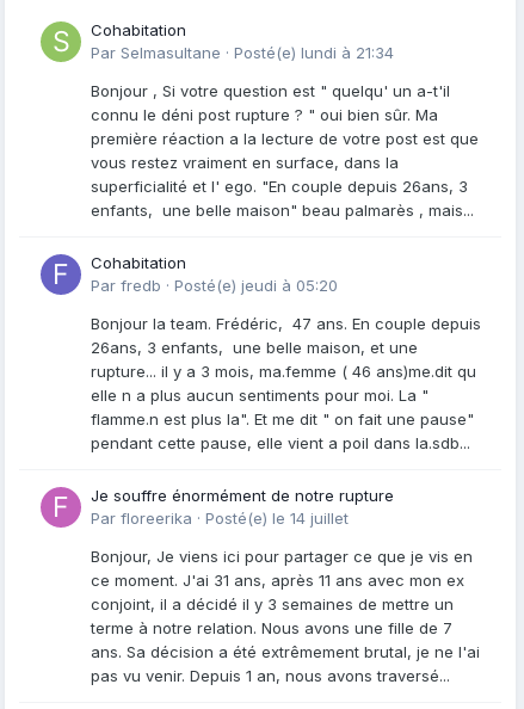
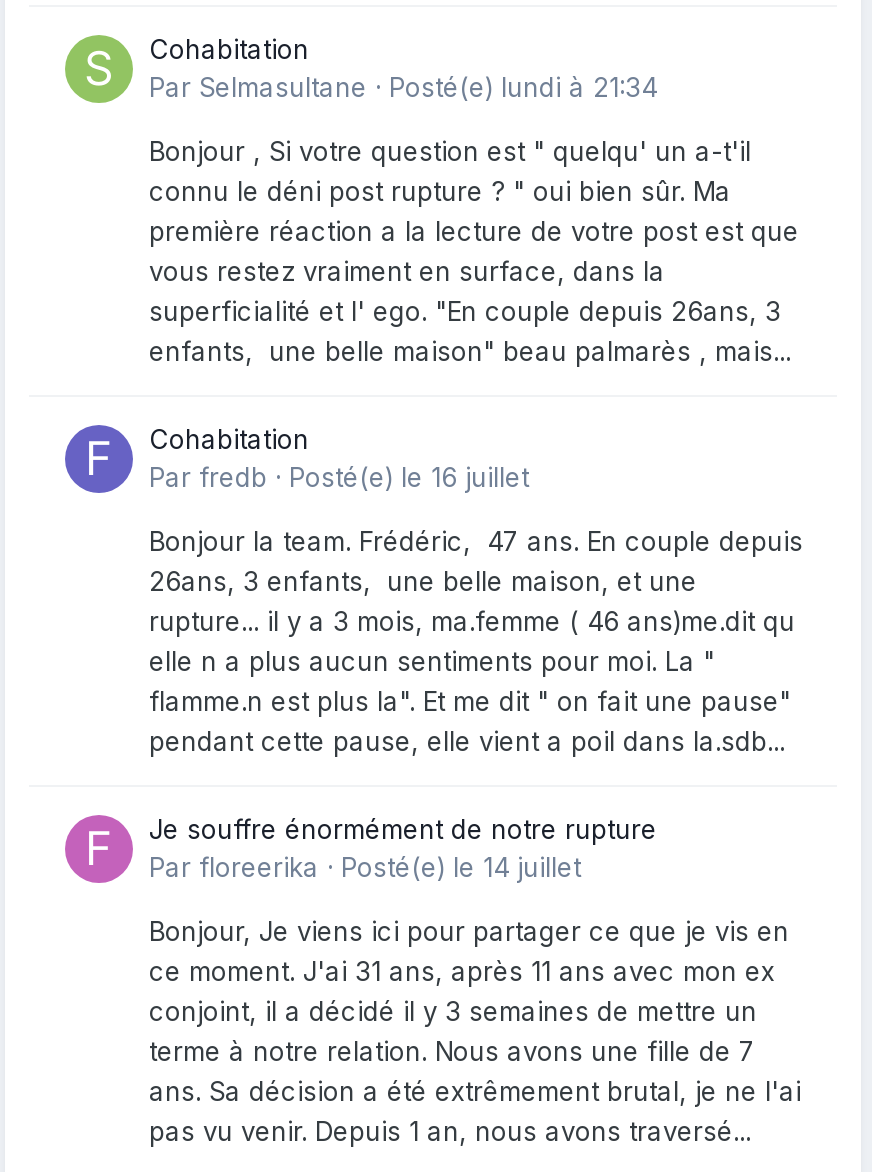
[91,276,338,295] Par fredb · Posté(e) jeudi à 05:20 -> [149,461,529,493] Par fredb · Posté(e) le 16 juillet

